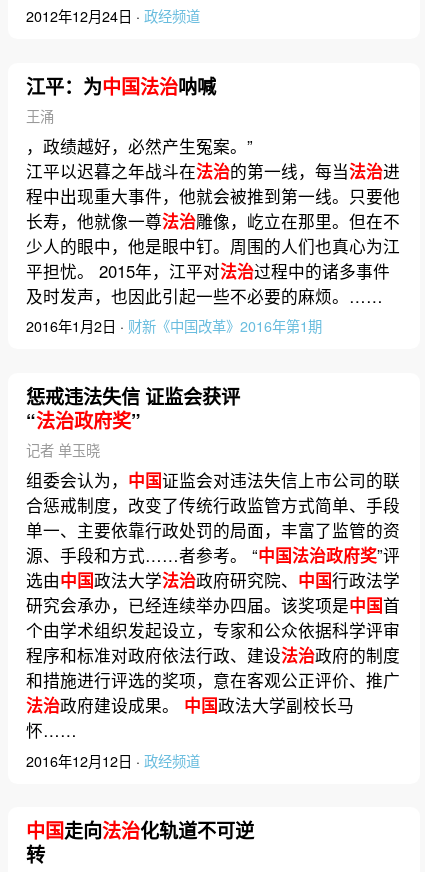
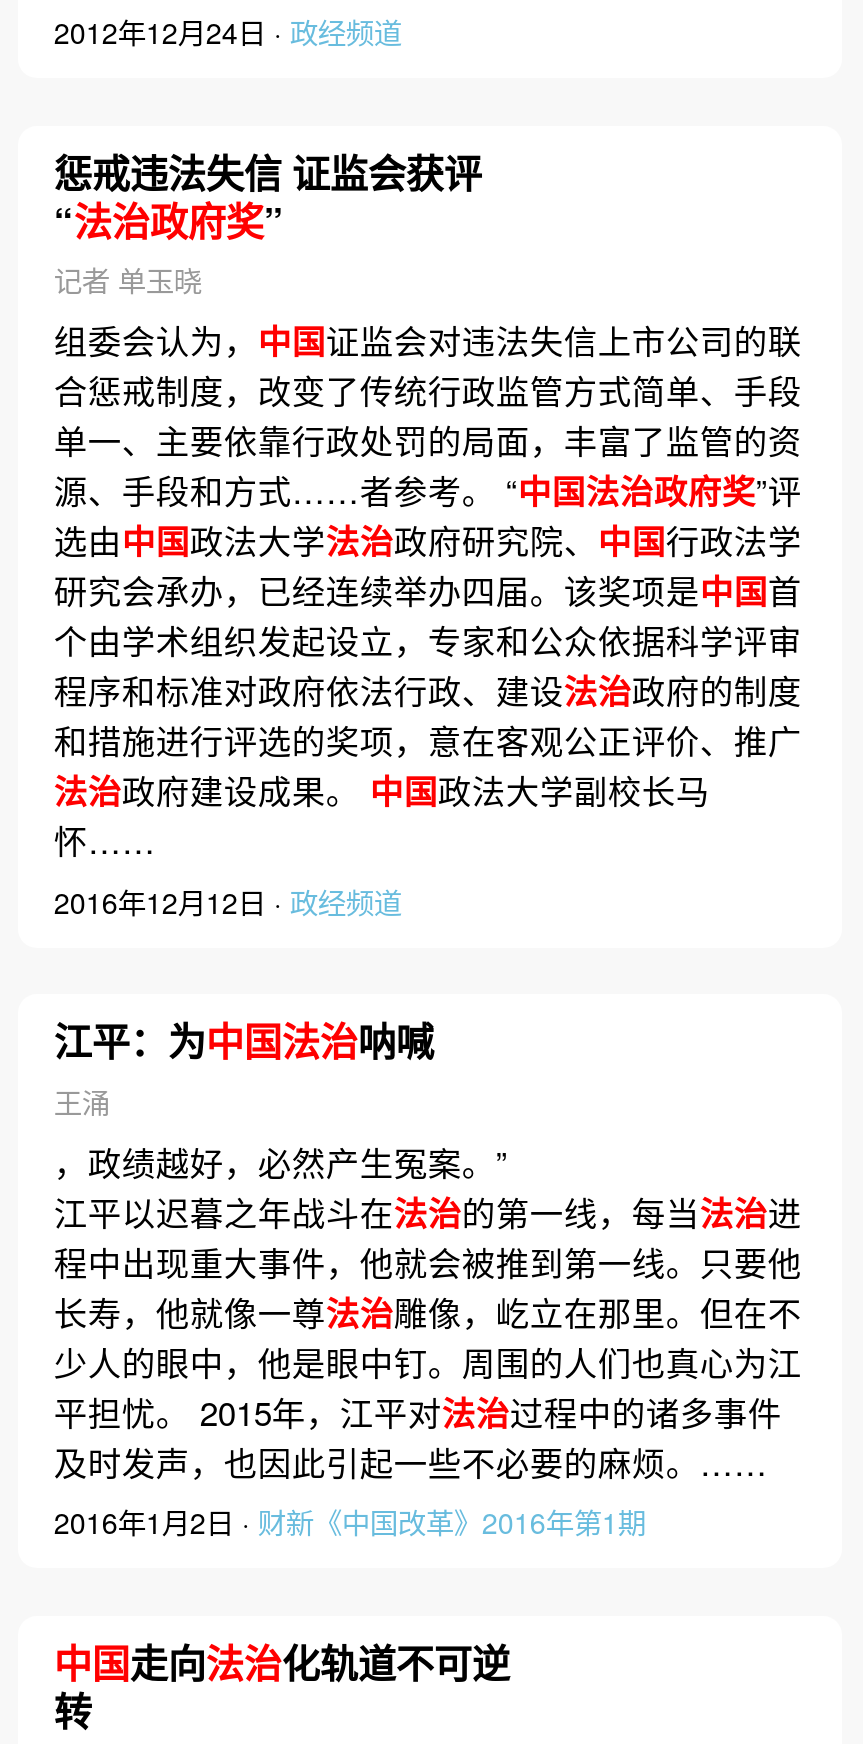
moved [26,73,400,336] -> [54,1014,802,1541]: 江平：为中国法治呐喊 | 王涌 | ，政绩越好，必然产生冤案。” | ... | 及时发声，也因此引起一些不必要的麻烦。…… | 2016年1月2日 ·财新《中国改革》2016年第1期
moved [26,383,400,742] -> [54,146,802,864]: 惩戒违法失信 证监会获评 | “法治政府奖” | 记者 单玉晓 | ... | 法治政府建设成果。中国政法大学副校长马 | 怀……

